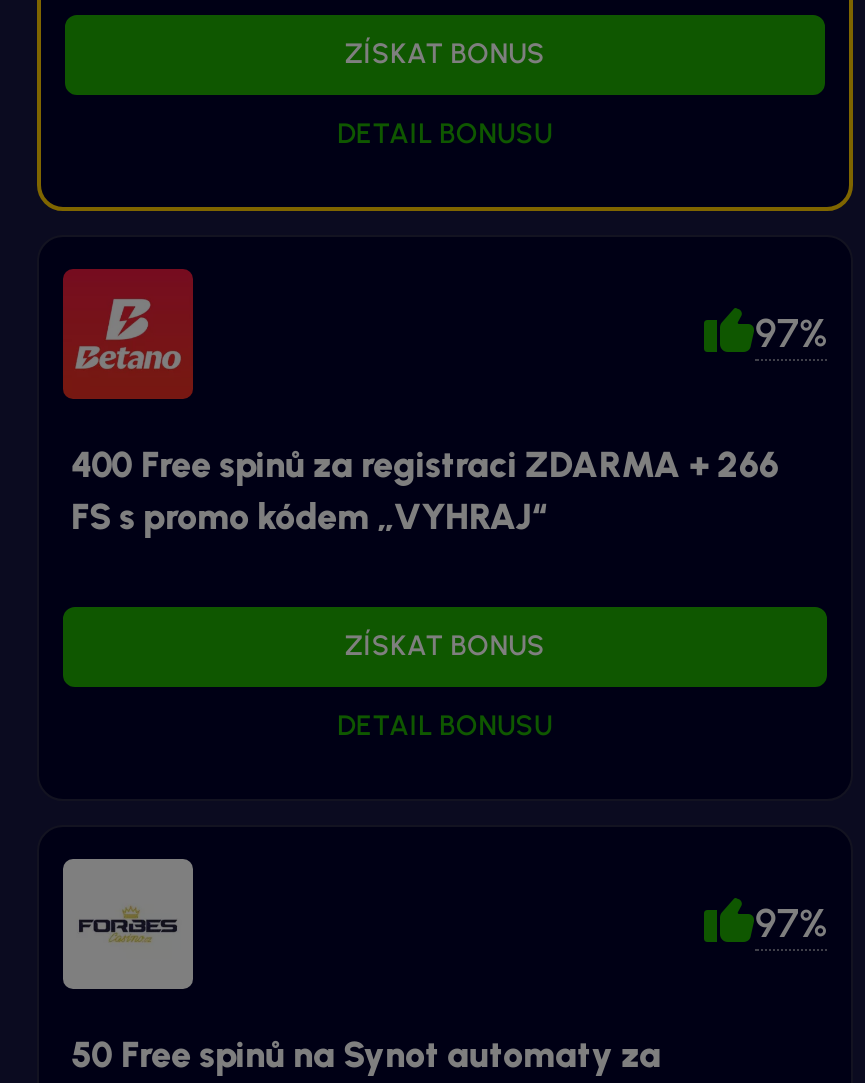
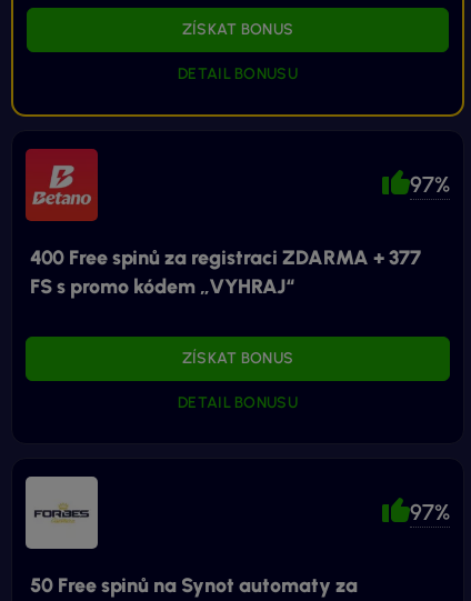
[71,443,779,487] 400 Free spinů za registraci ZDARMA + 266 -> [30,246,421,270] 400 Free spinů za registraci ZDARMA + 377

